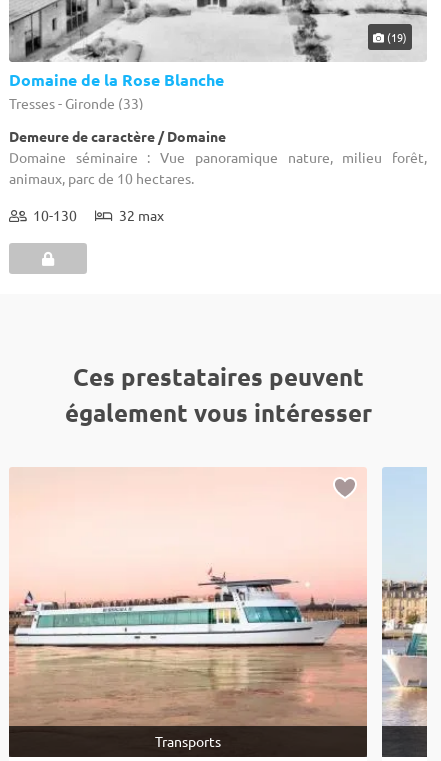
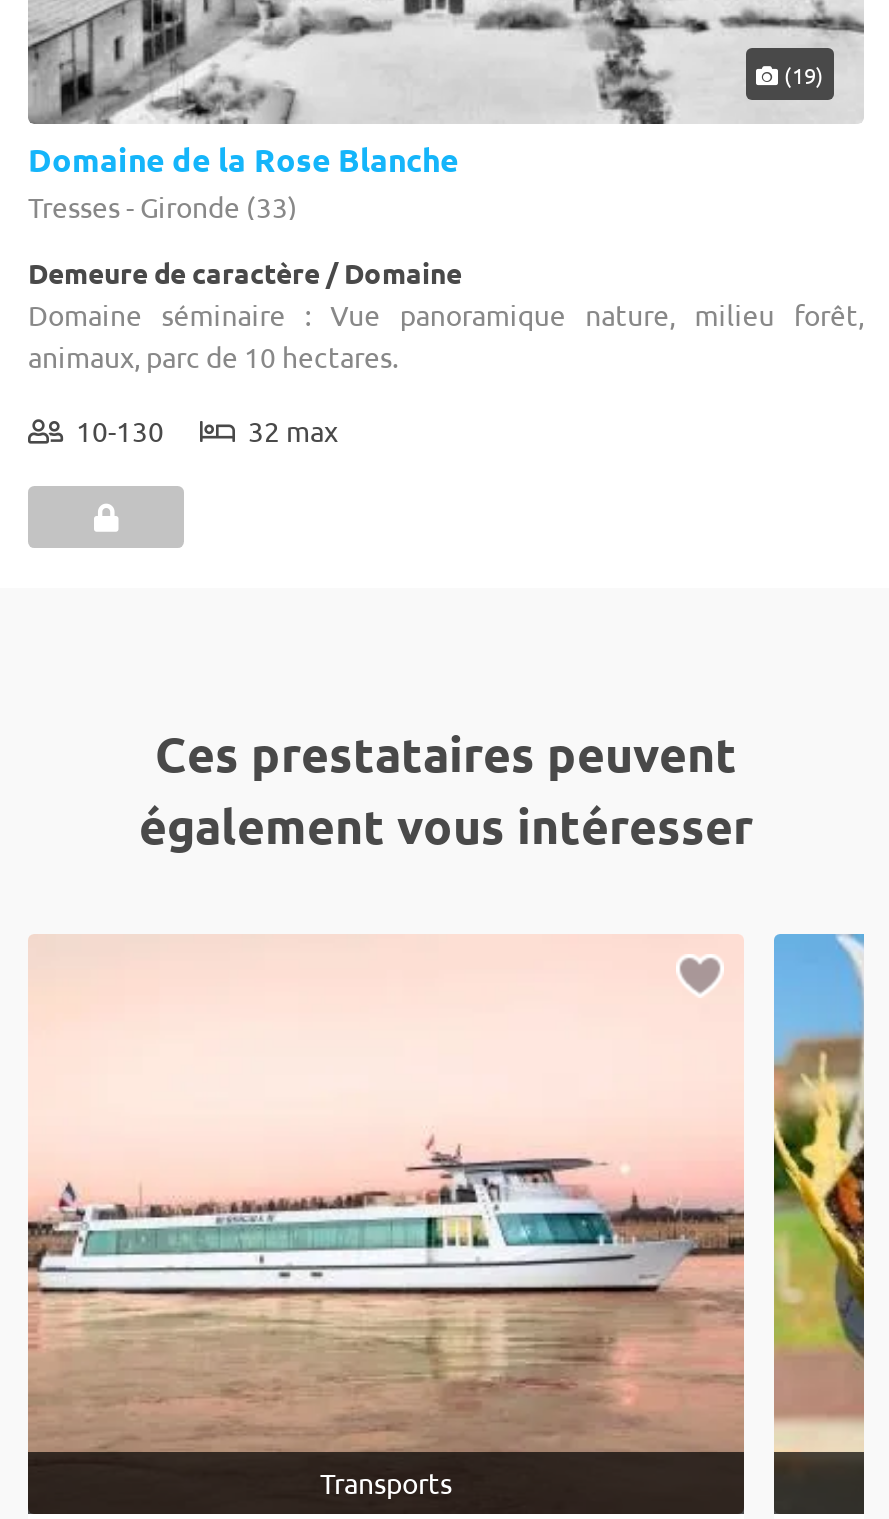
[381,468,428,727] [image] -> [772,934,866,1454] [image]

